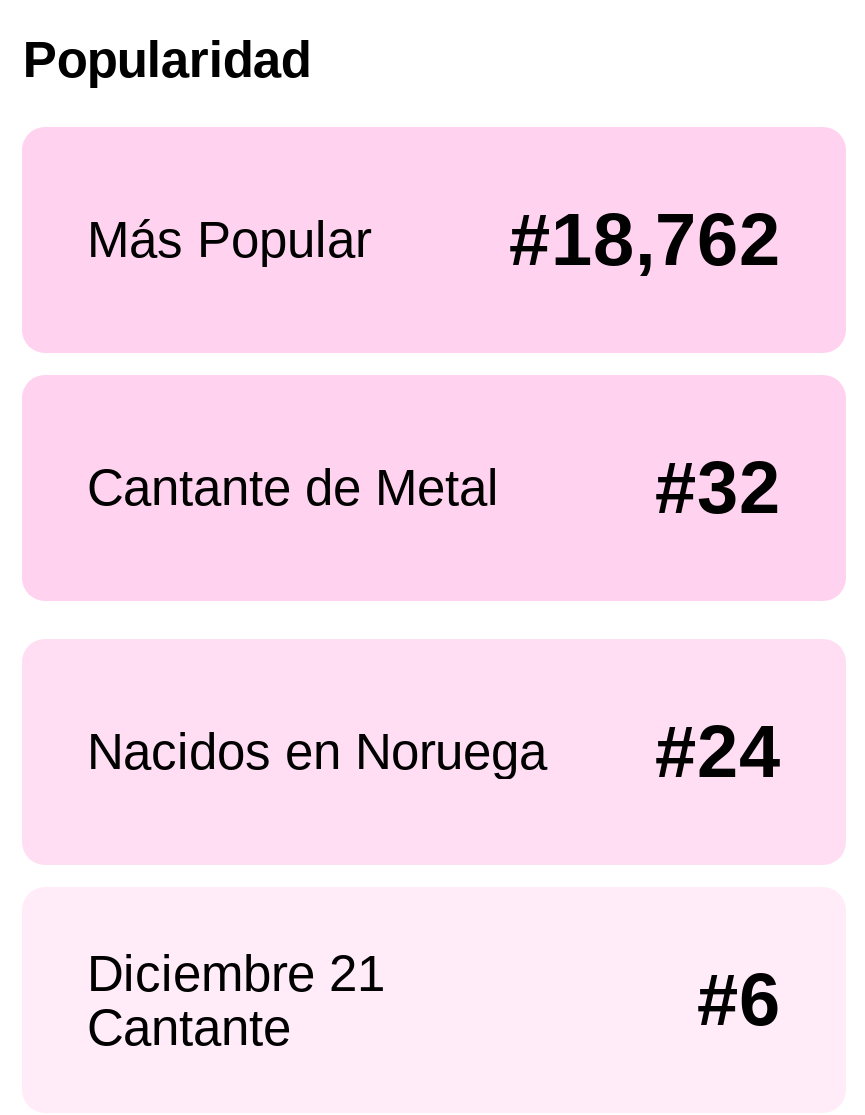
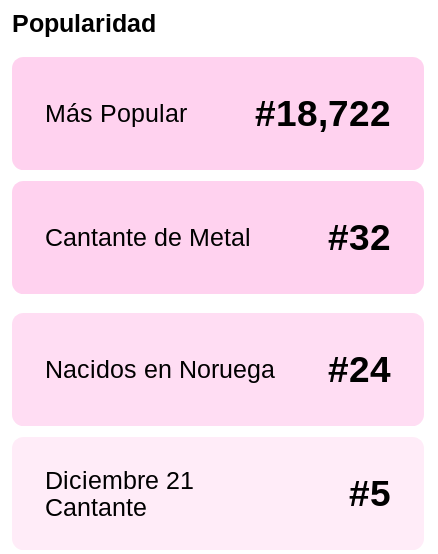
[509,199,781,281] #18,762 -> [255,93,391,134] #18,722
[697,960,781,1042] #6 -> [349,473,391,514] #5

